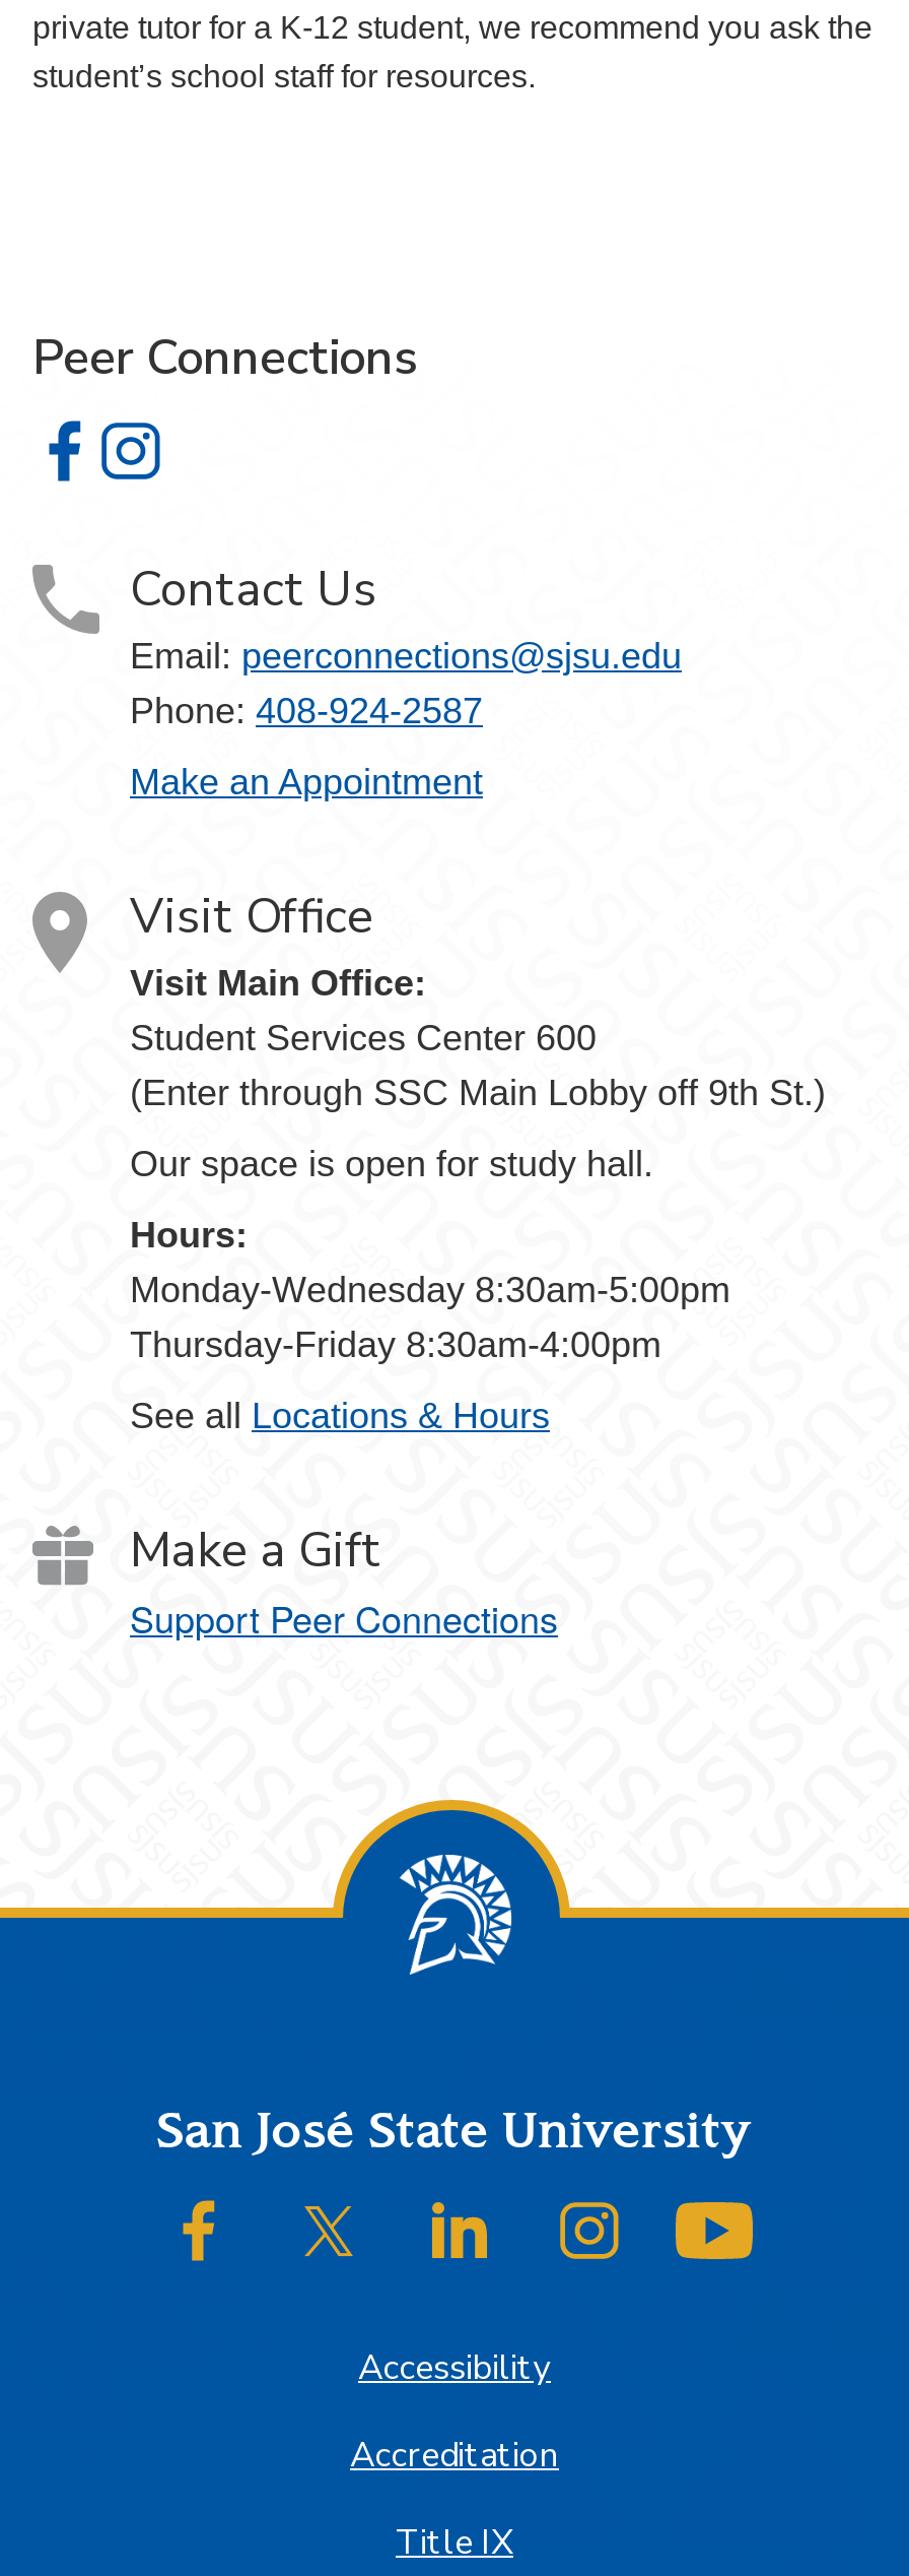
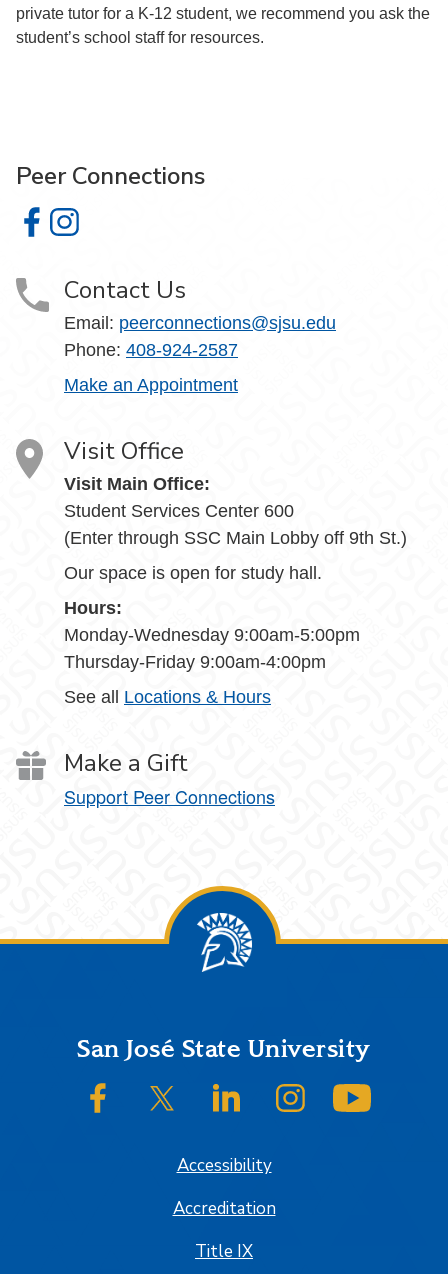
[130,1270,730,1310] Monday-Wednesday 8:30am-5:00pm -> [64,625,360,645] Monday-Wednesday 9:00am-5:00pm
[130,1325,661,1365] Thursday-Friday 8:30am-4:00pm -> [64,652,326,672] Thursday-Friday 9:00am-4:00pm

